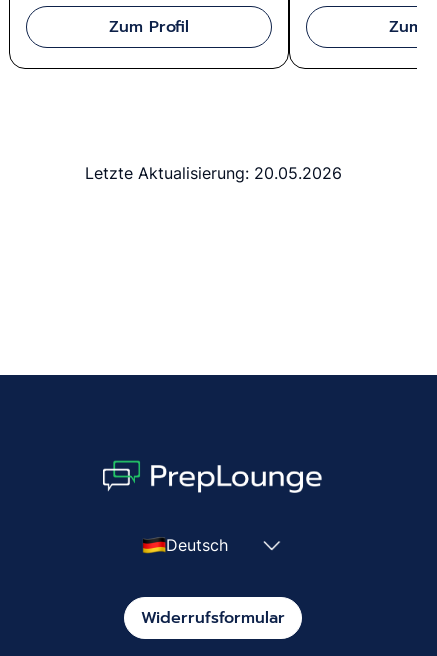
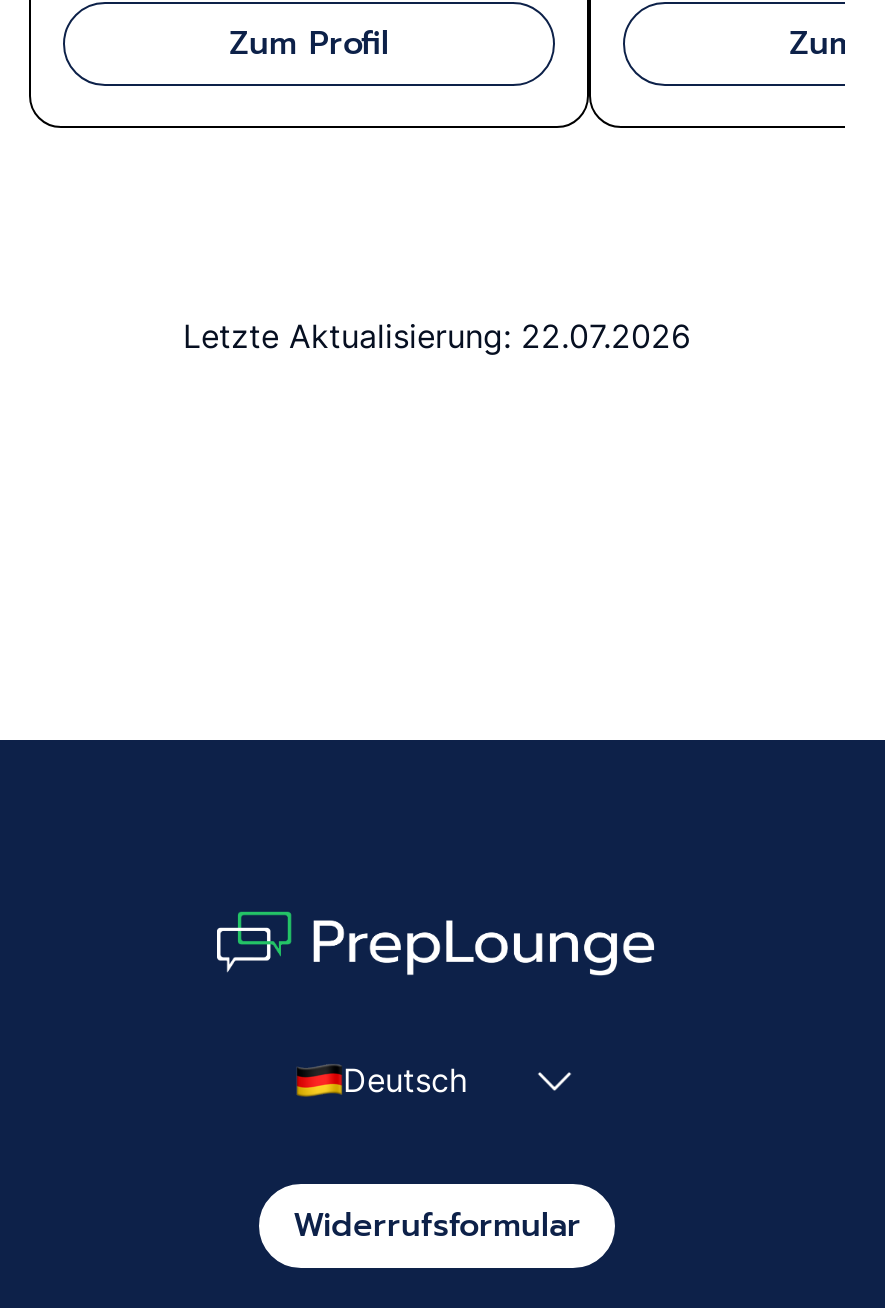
[84,163,341,183] Letzte Aktualisierung: 20.05.2026 -> [183,316,691,356] Letzte Aktualisierung: 22.07.2026

